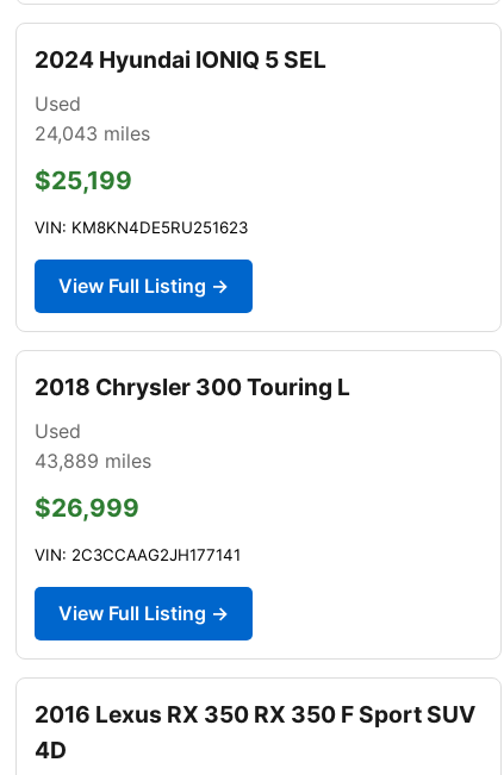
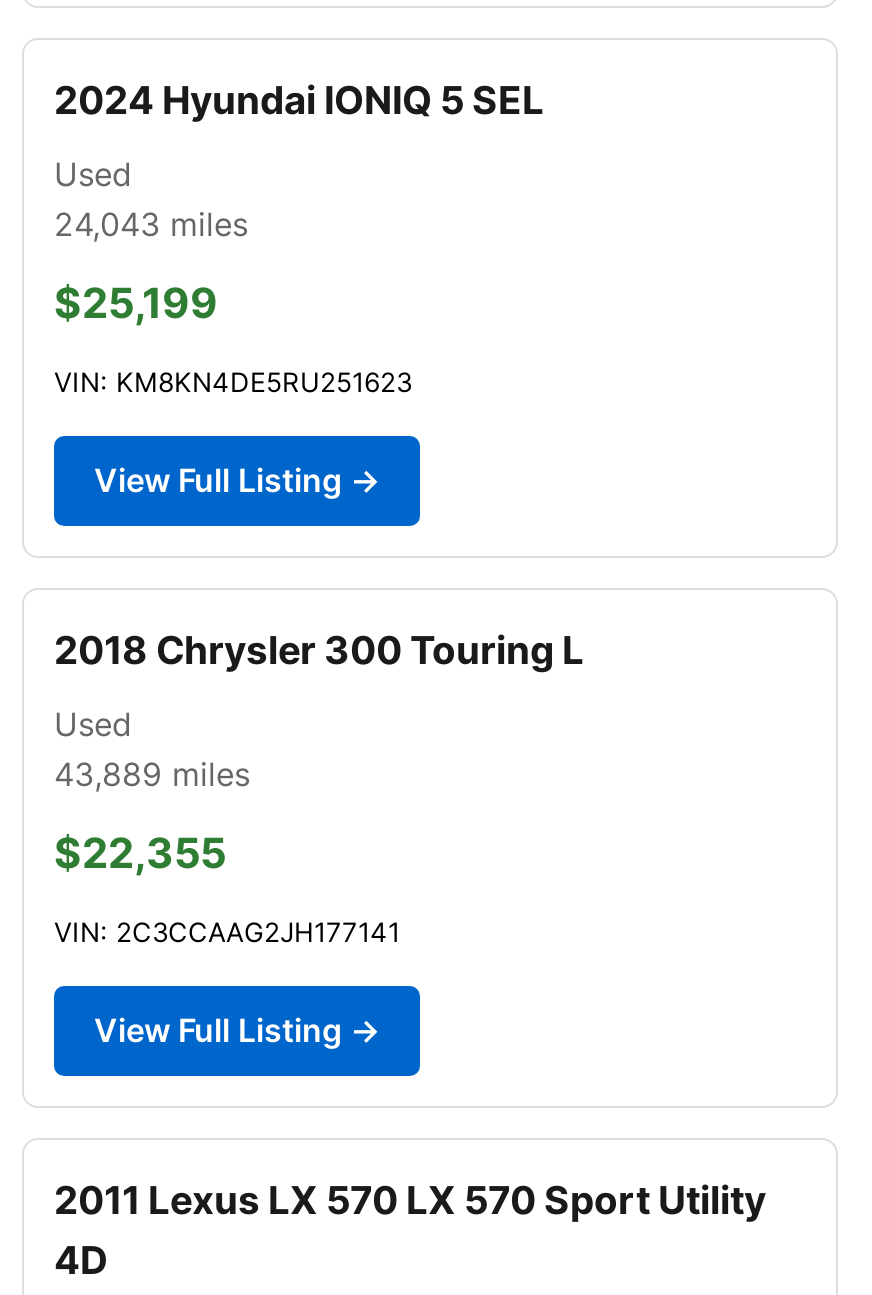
[35,493,139,522] $26,999 -> [54,828,226,878] $22,355
[35,700,475,728] 2016 Lexus RX 350 RX 350 F Sport SUV -> [54,1176,766,1224] 2011 Lexus LX 570 LX 570 Sport Utility

